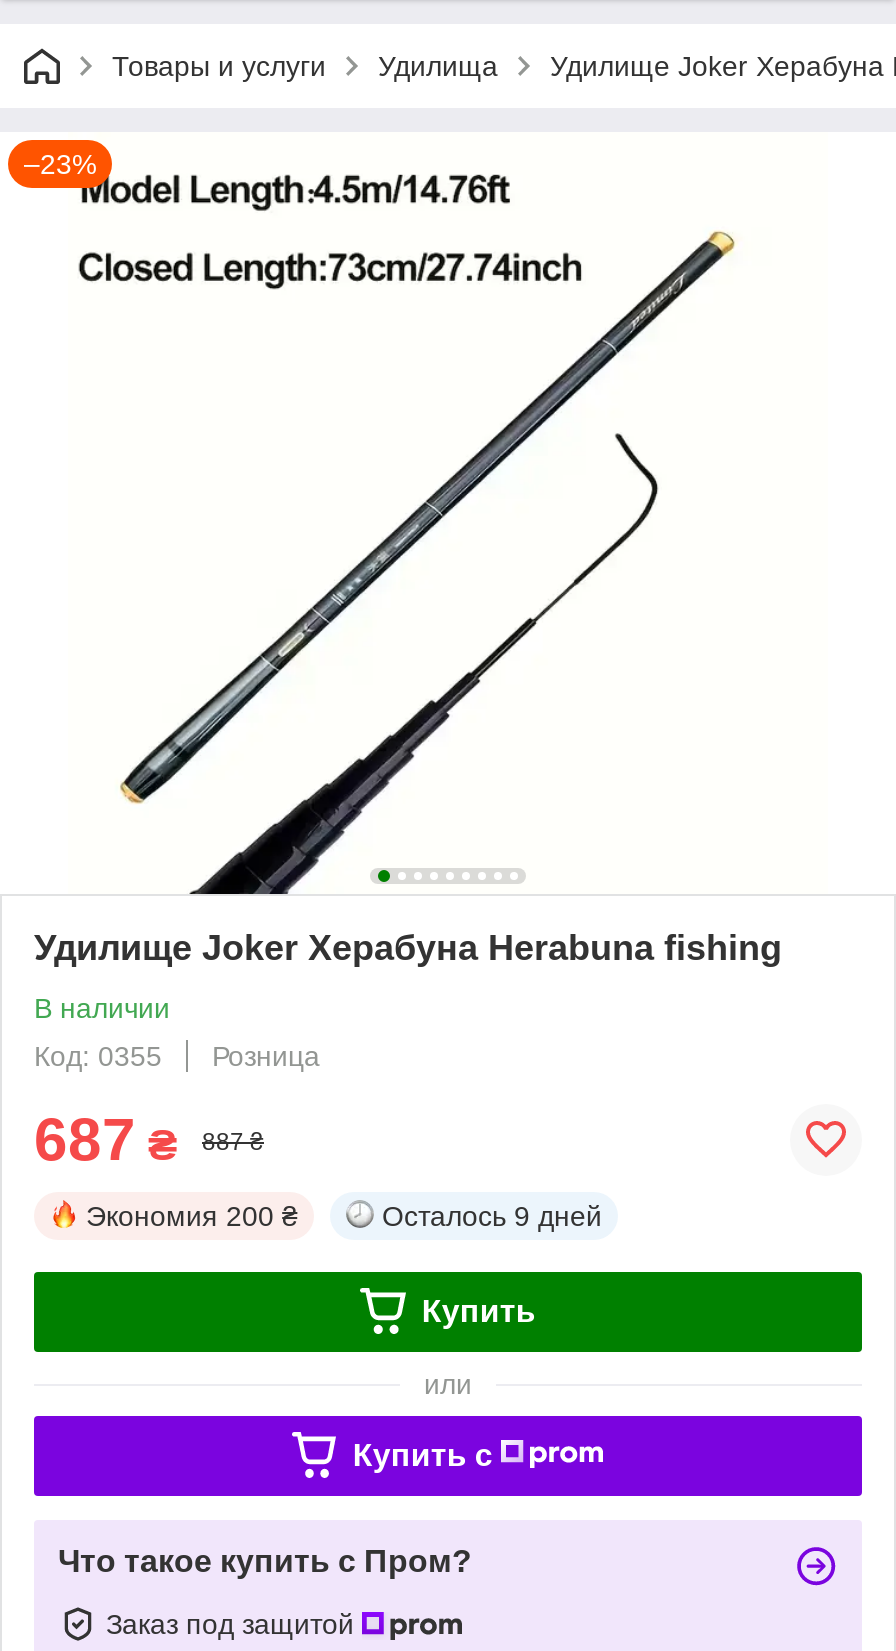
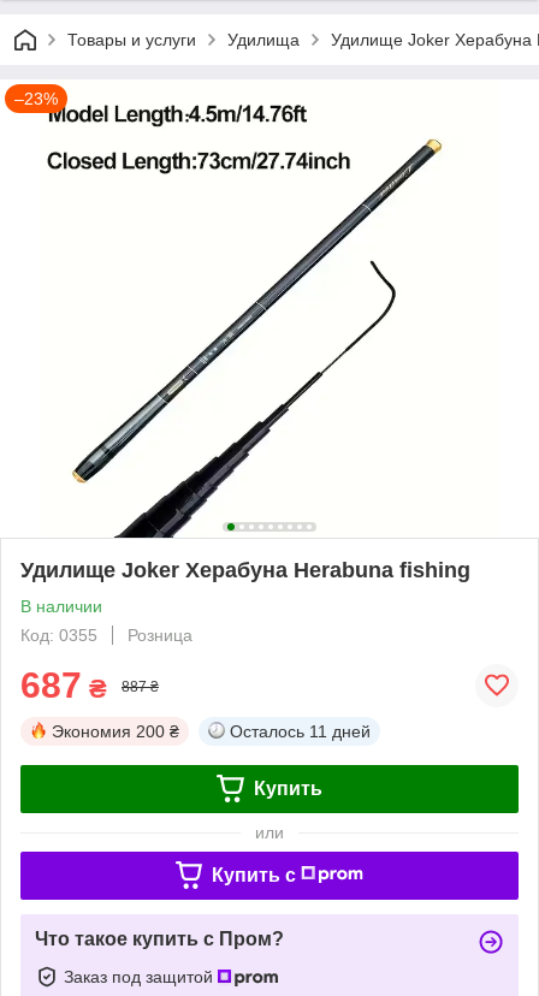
[382,1200,602,1232] Осталось 9 дней -> [230,721,371,741] Осталось 11 дней

